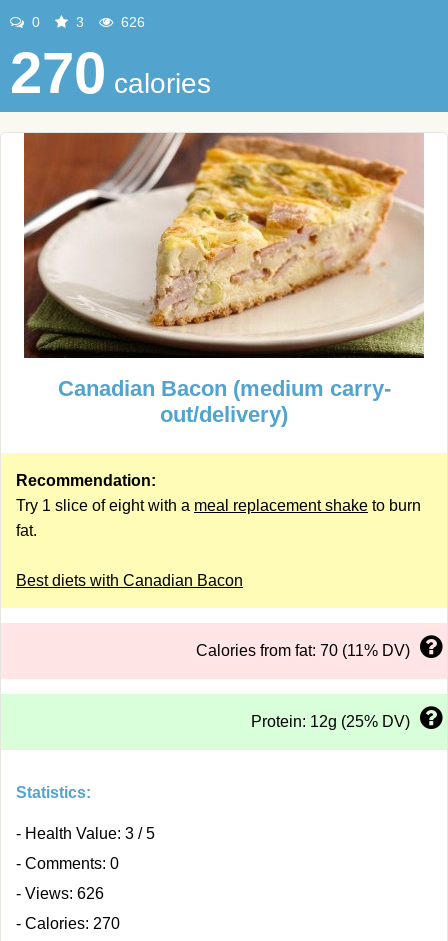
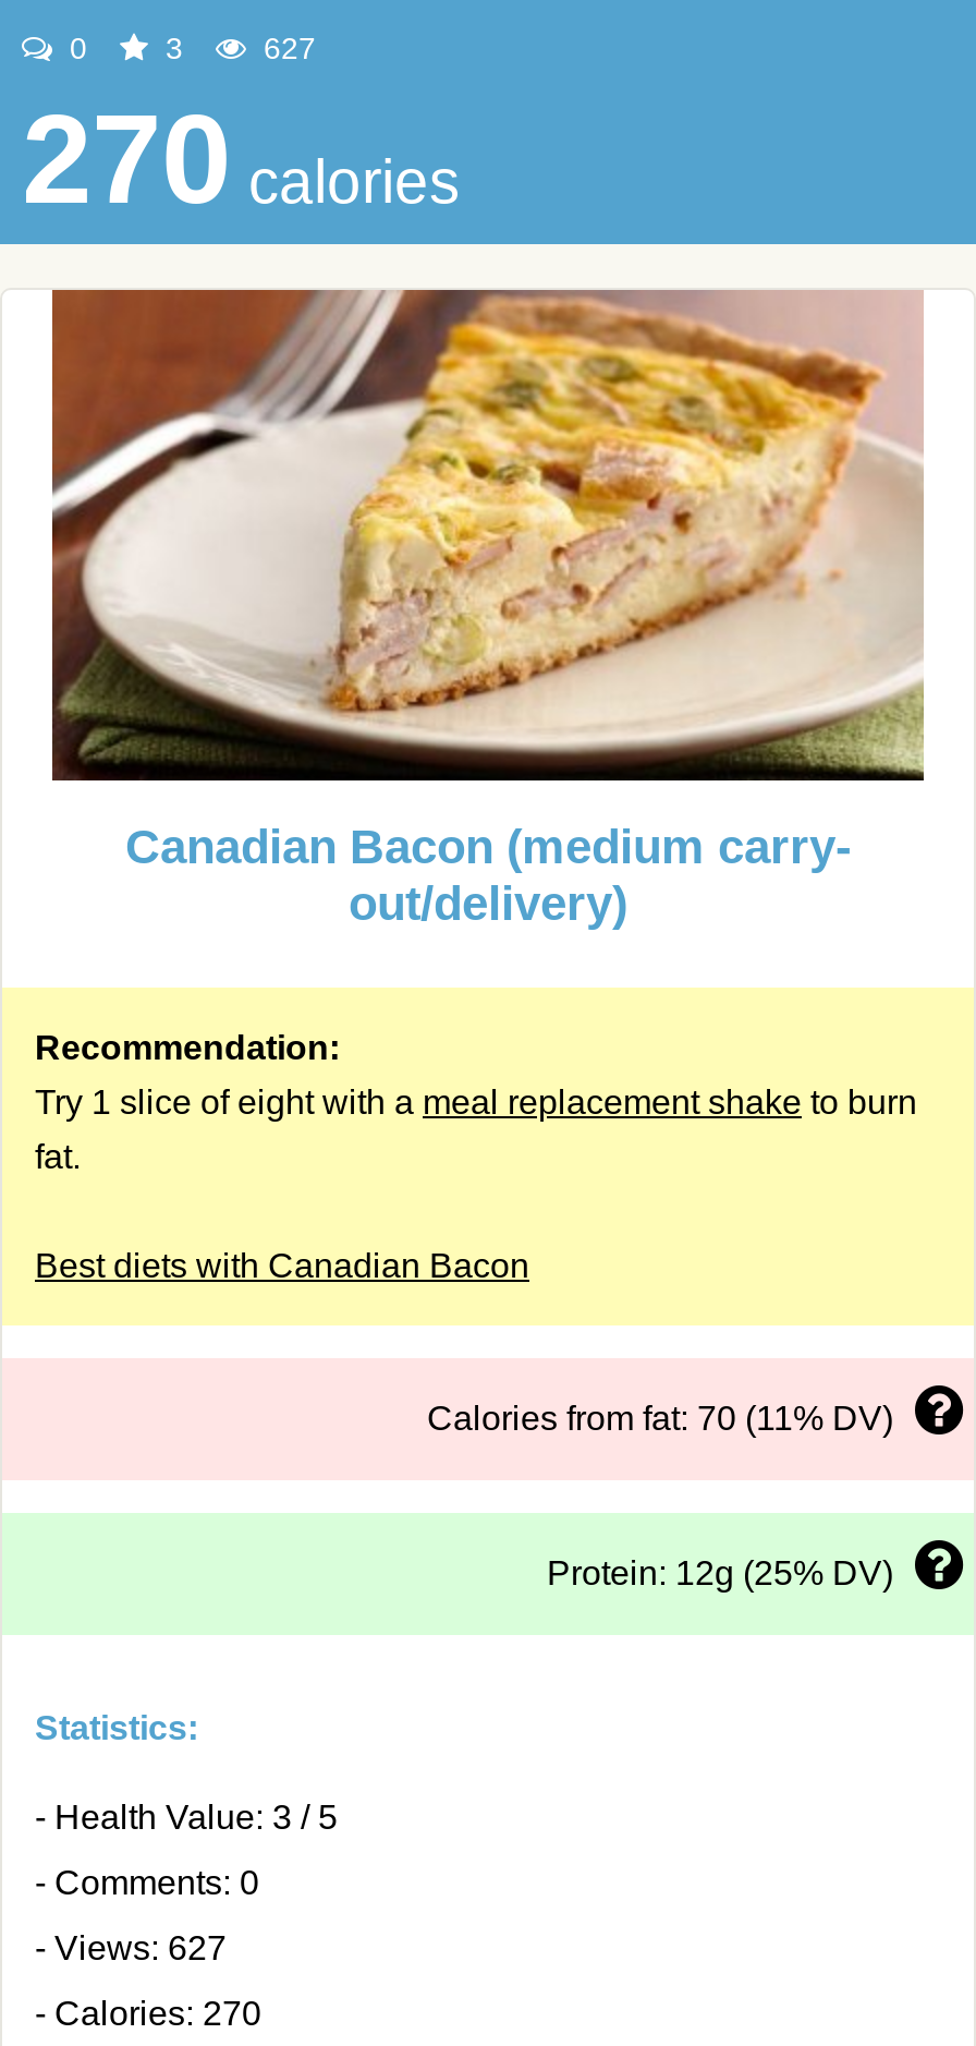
[117,14,145,30] 626 -> [255,31,316,65] 627
[16,885,104,902] - Views: 626 -> [35,1929,227,1966] - Views: 627

